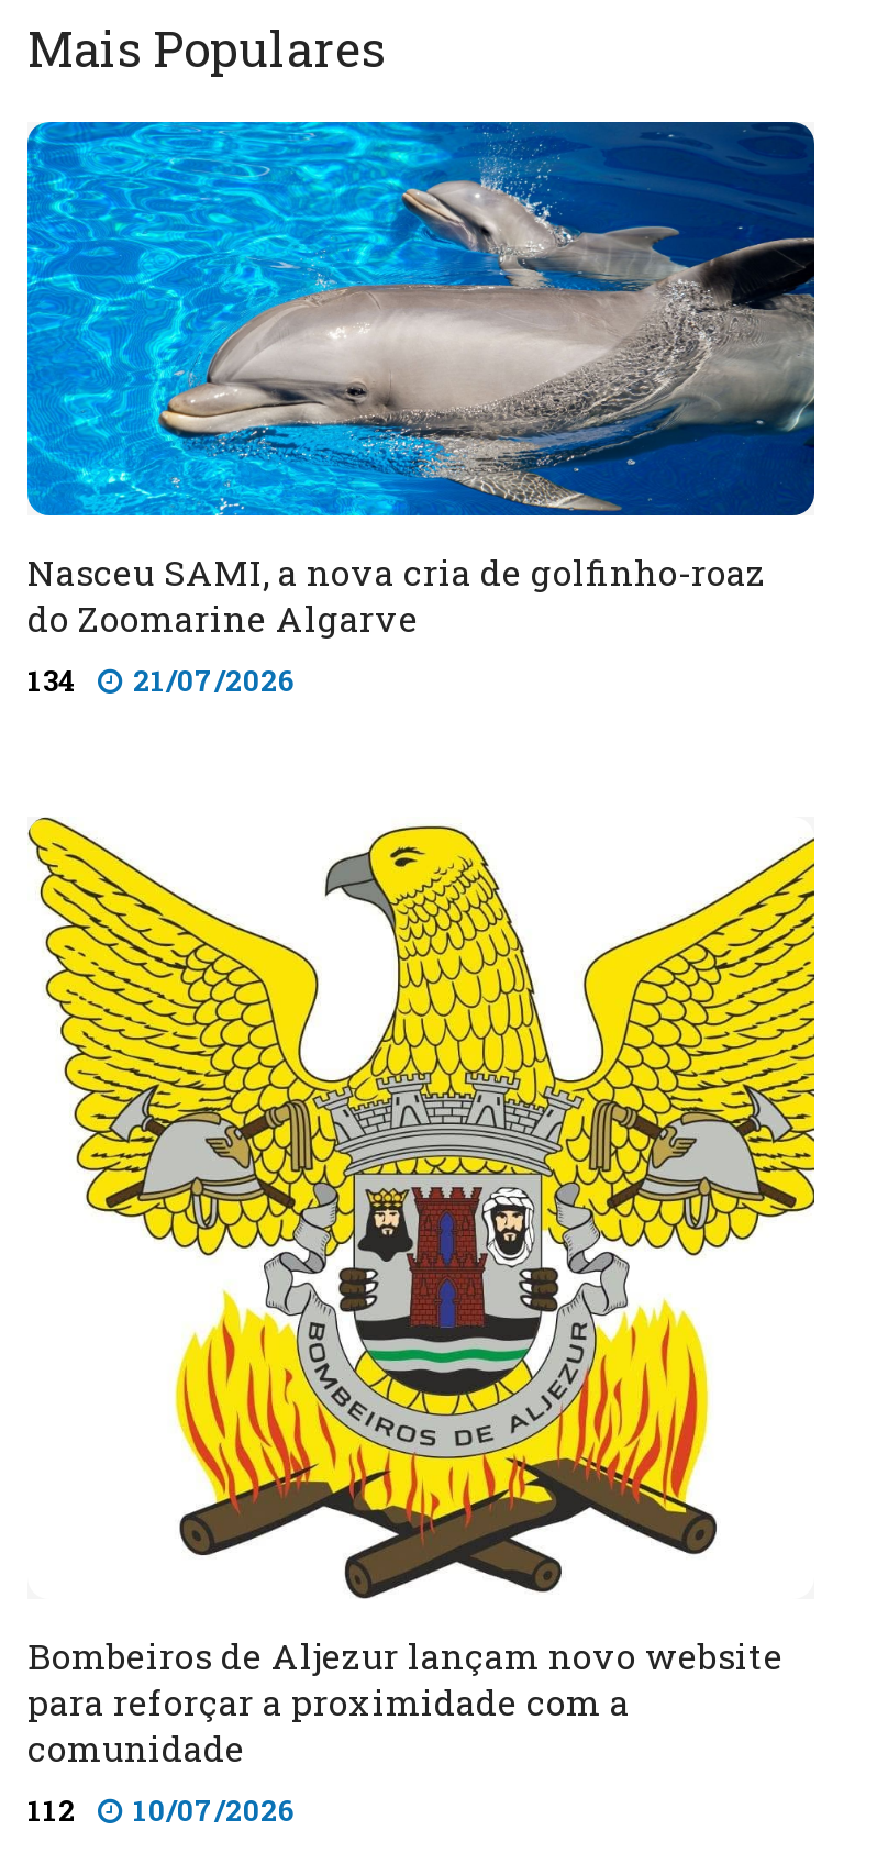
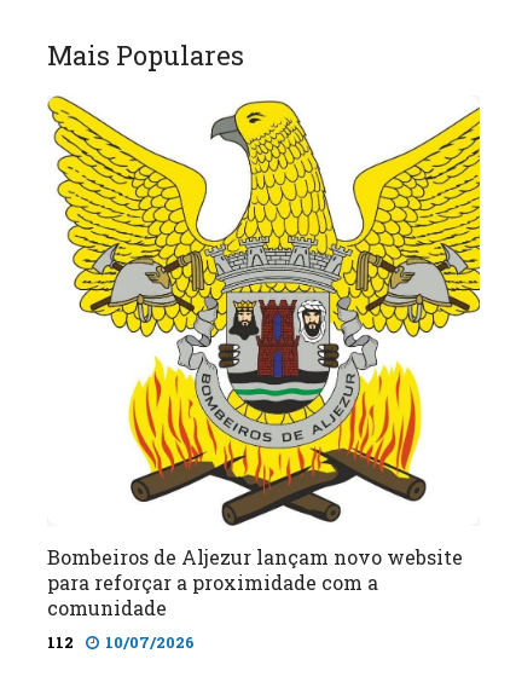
[25,120,817,701] [image] | Nasceu SAMI, a nova cria de golfinho-roaz | do Zoomarine Algarve | 134 | 21/07/2026 -> none

